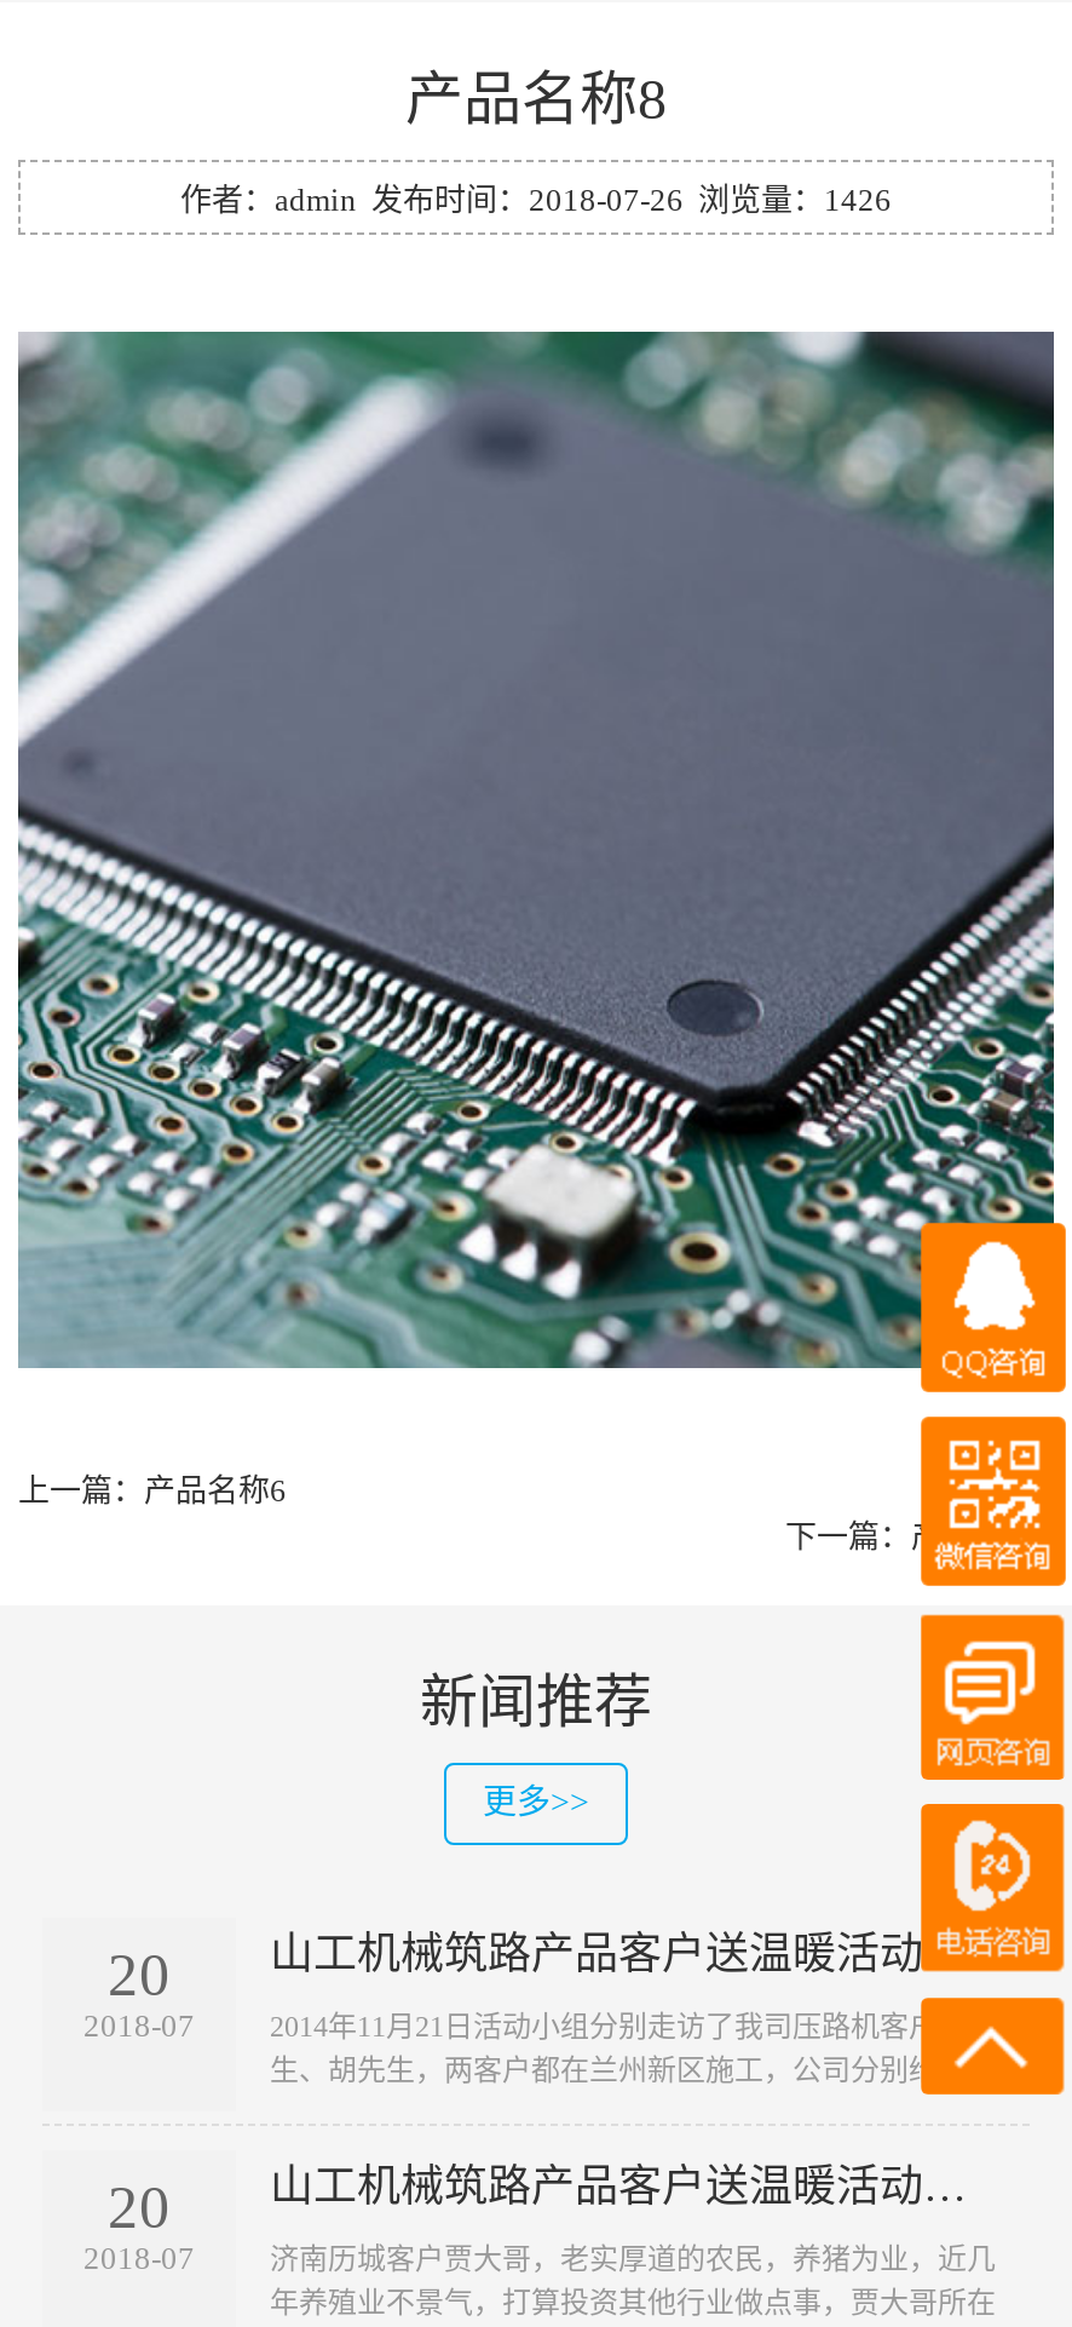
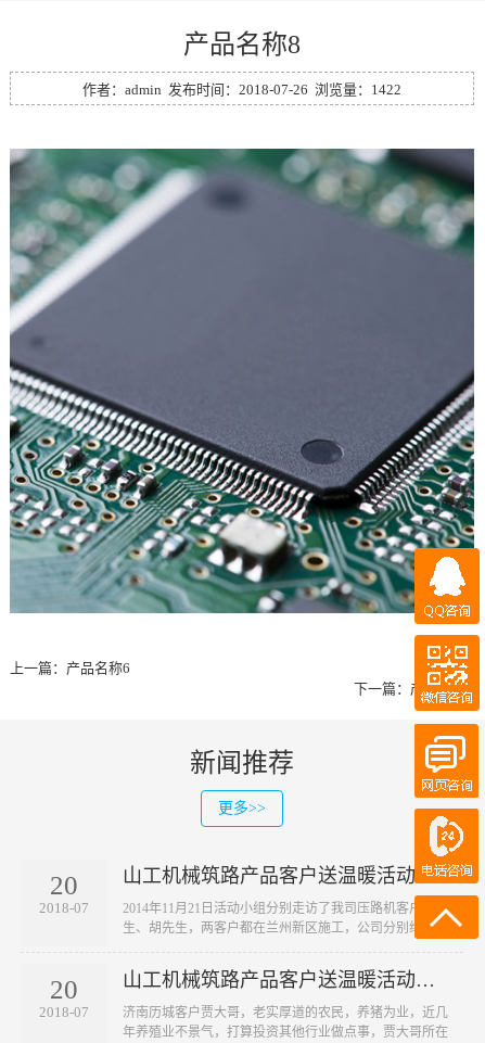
[180,182,892,218] 作者：admin 发布时间：2018-07-26 浏览量：1426 -> [82,82,401,98] 作者：admin 发布时间：2018-07-26 浏览量：1422

